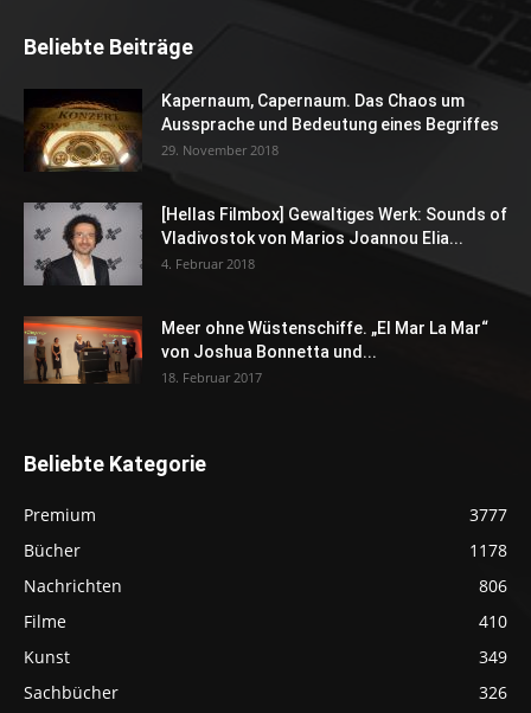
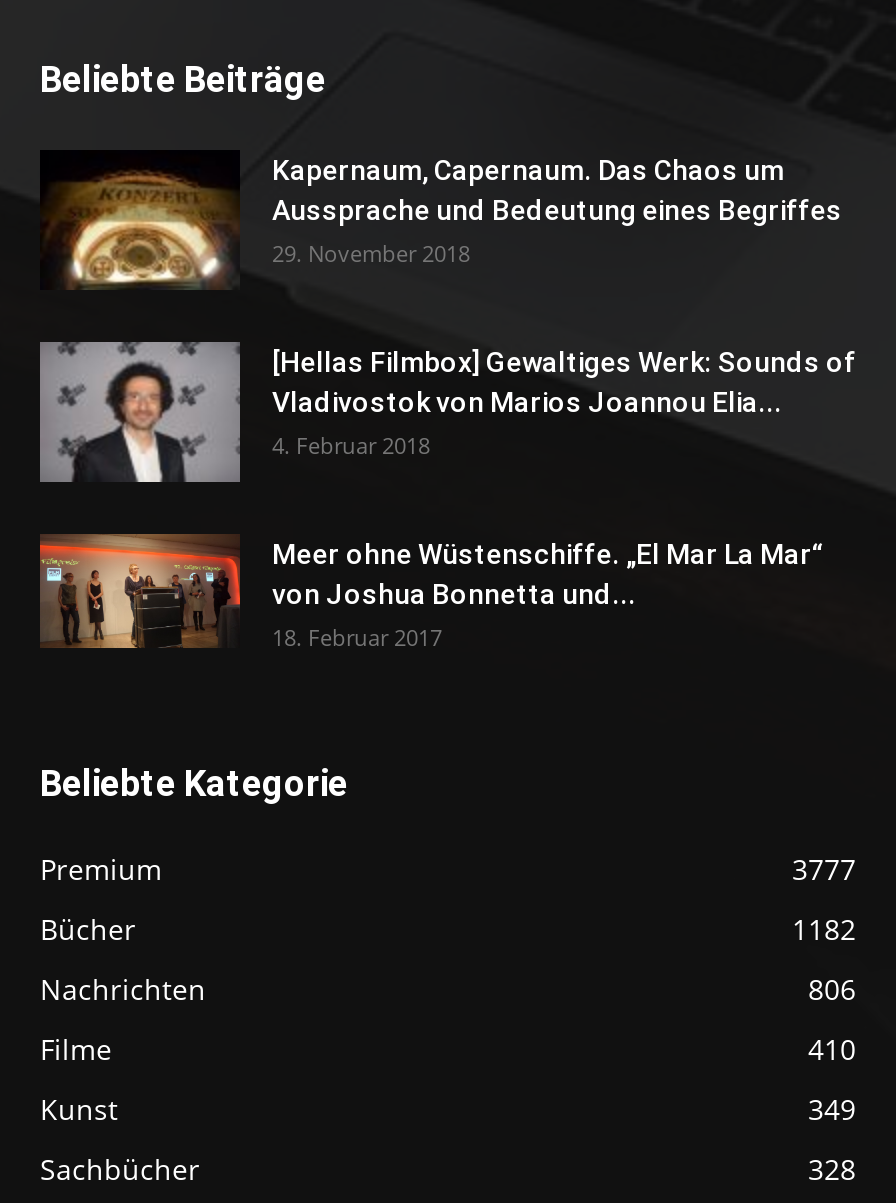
[469,539,507,562] 1178 -> [792,911,856,949] 1182
[479,682,507,704] 326 -> [808,1151,856,1189] 328

